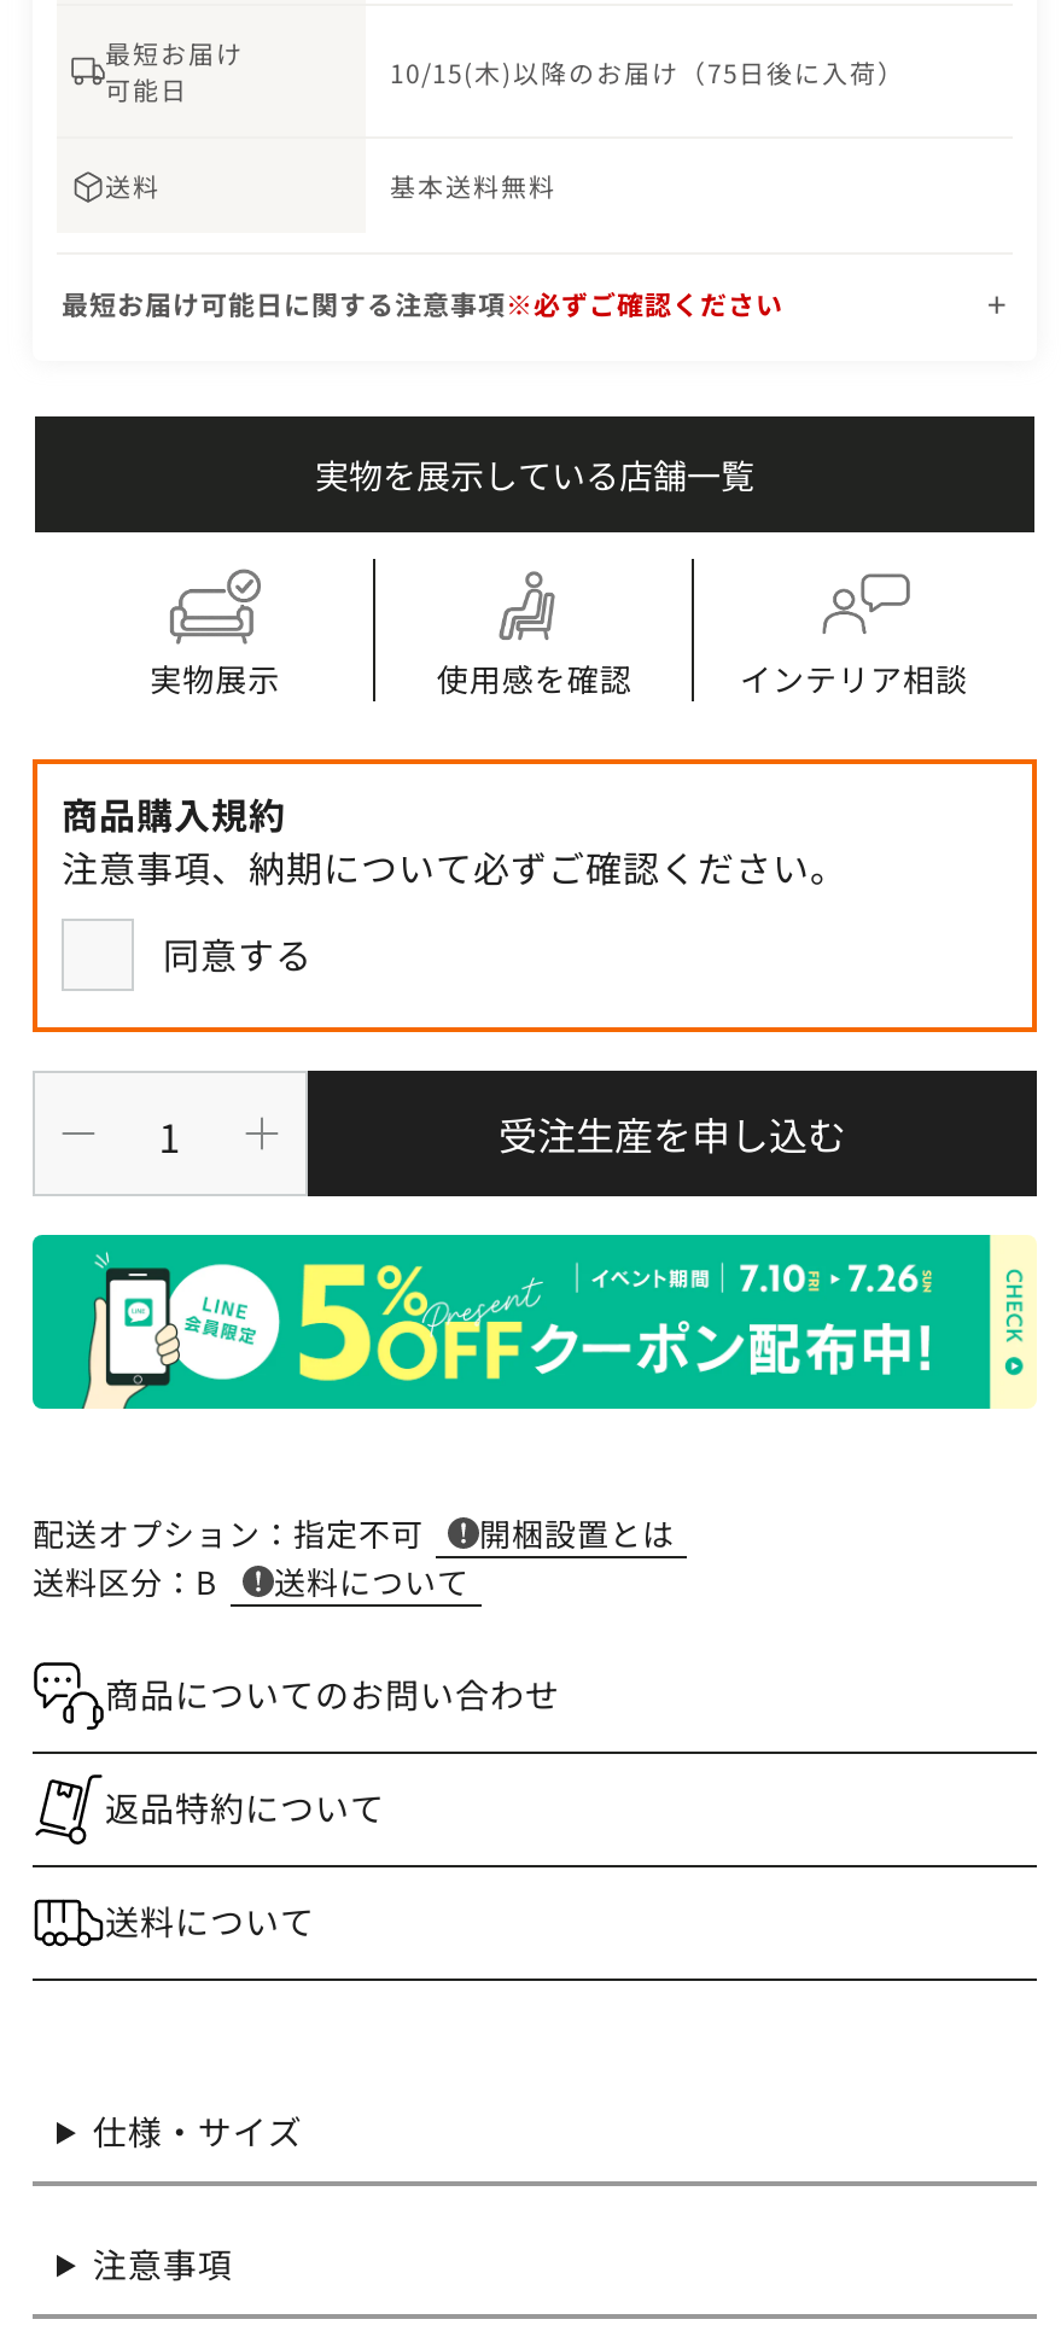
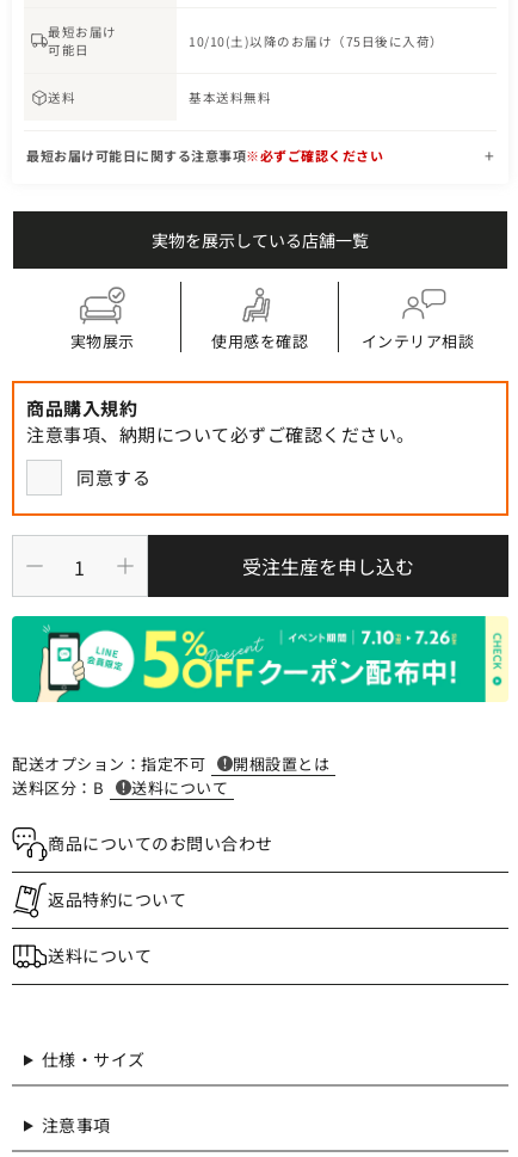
[390,53,905,90] 10/15(木)以降のお届け（75日後に入荷） -> [189,32,443,50] 10/10(土)以降のお届け（75日後に入荷）

